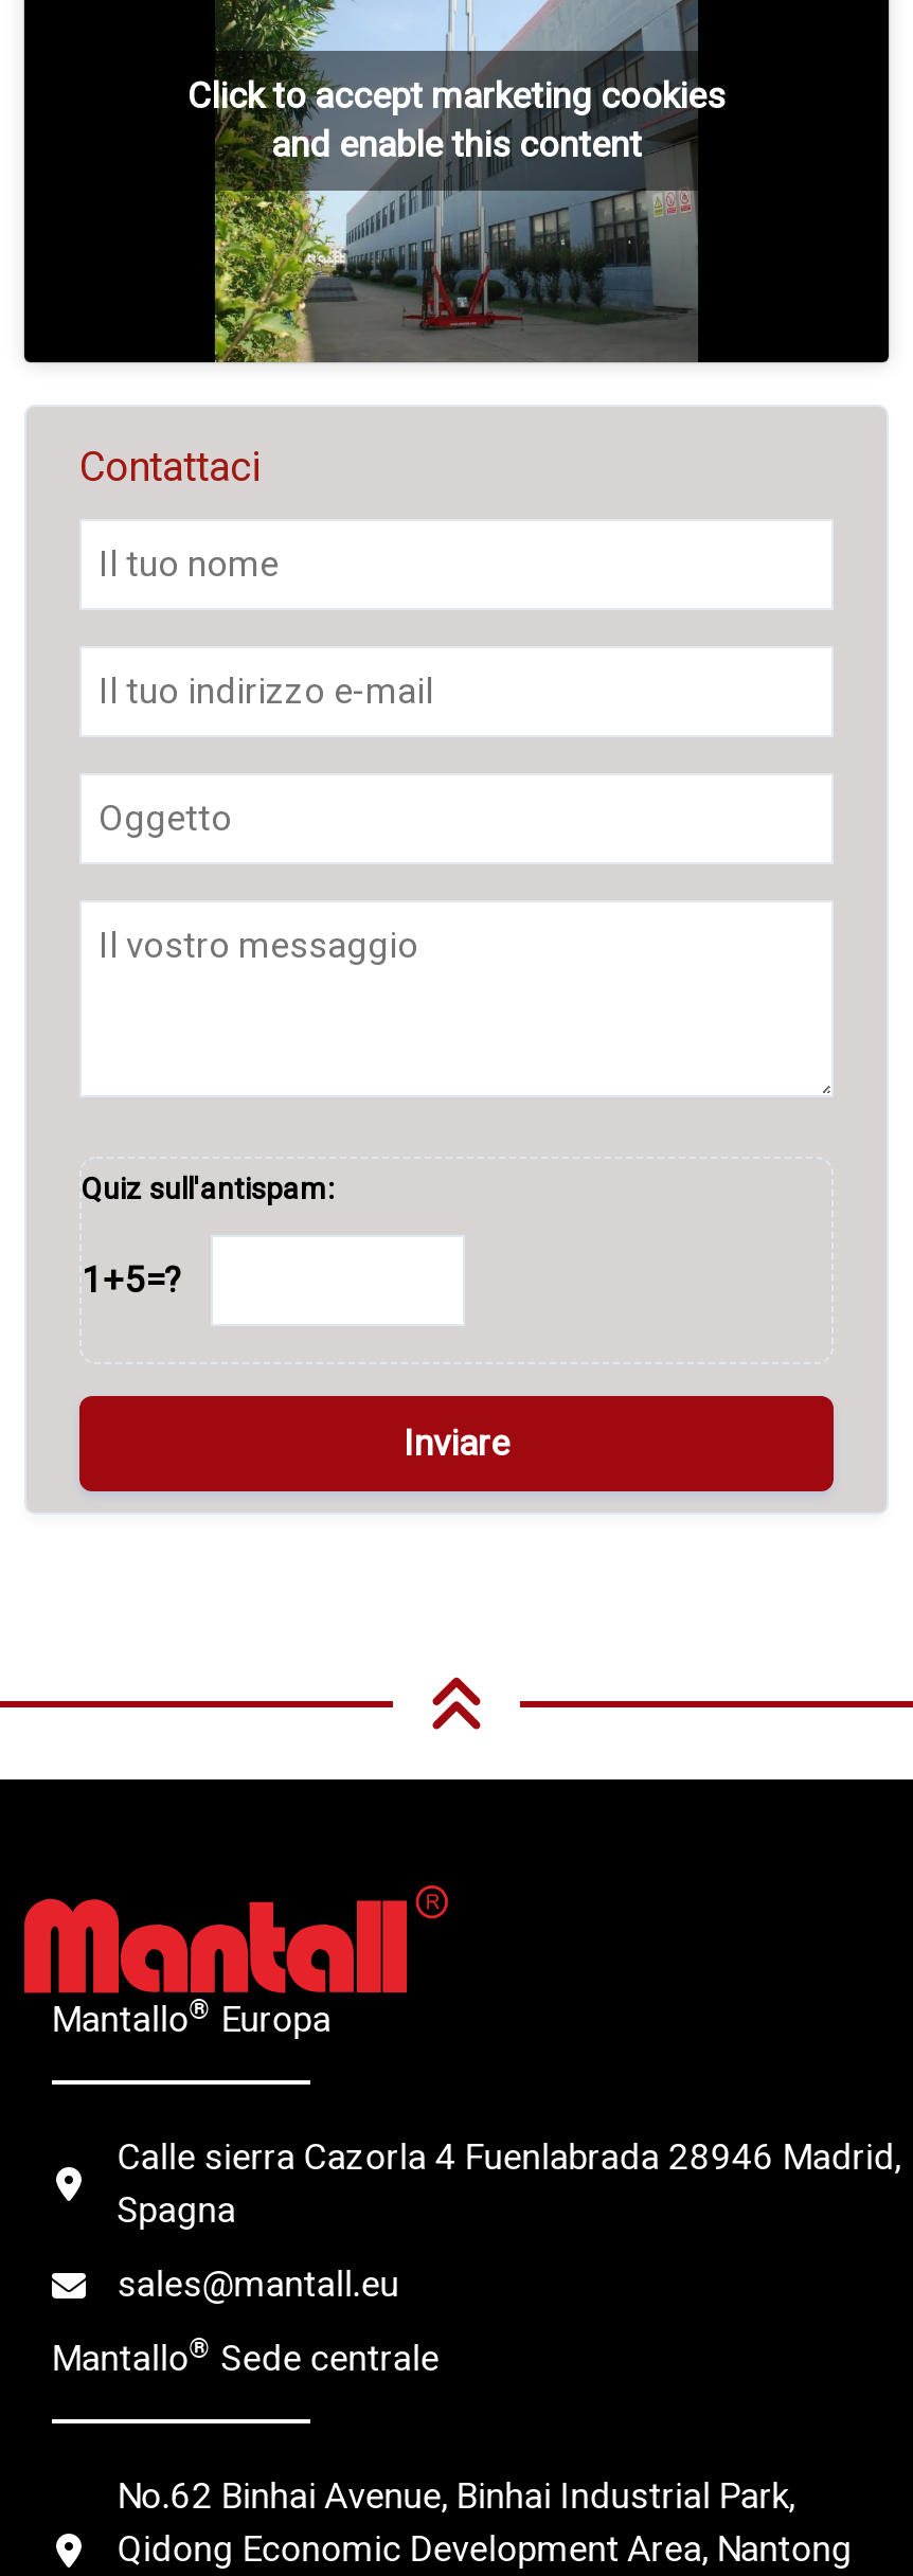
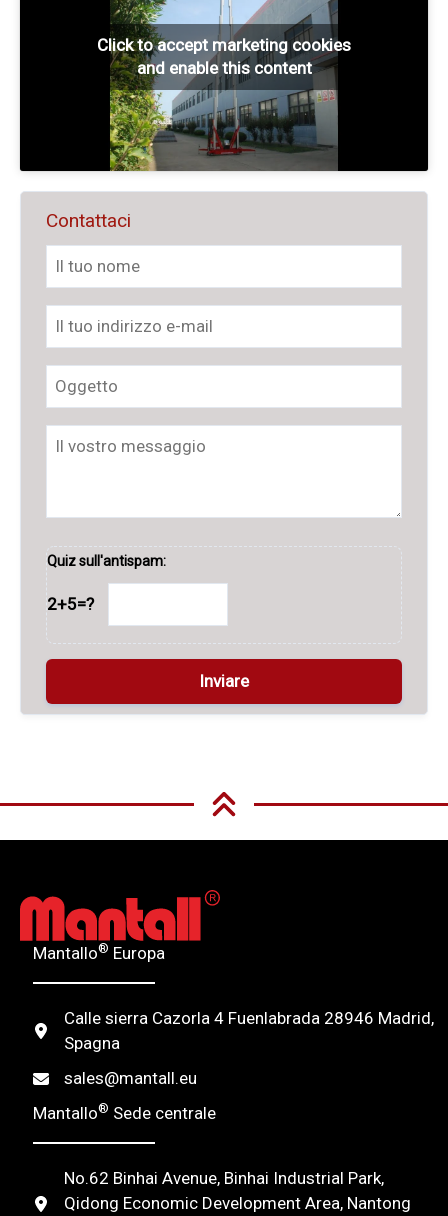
[82,1259,181,1302] 1+5=? -> [47,594,94,614] 2+5=?

